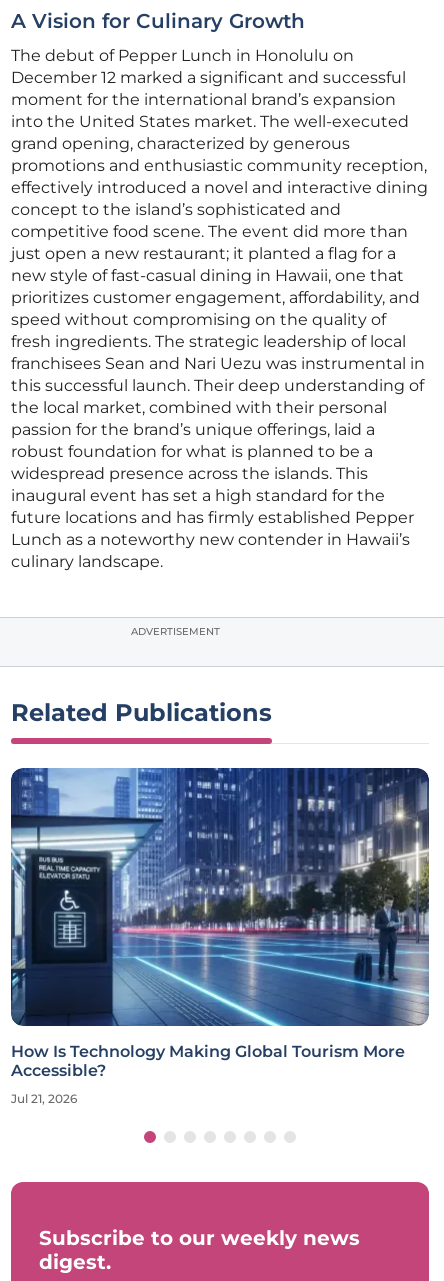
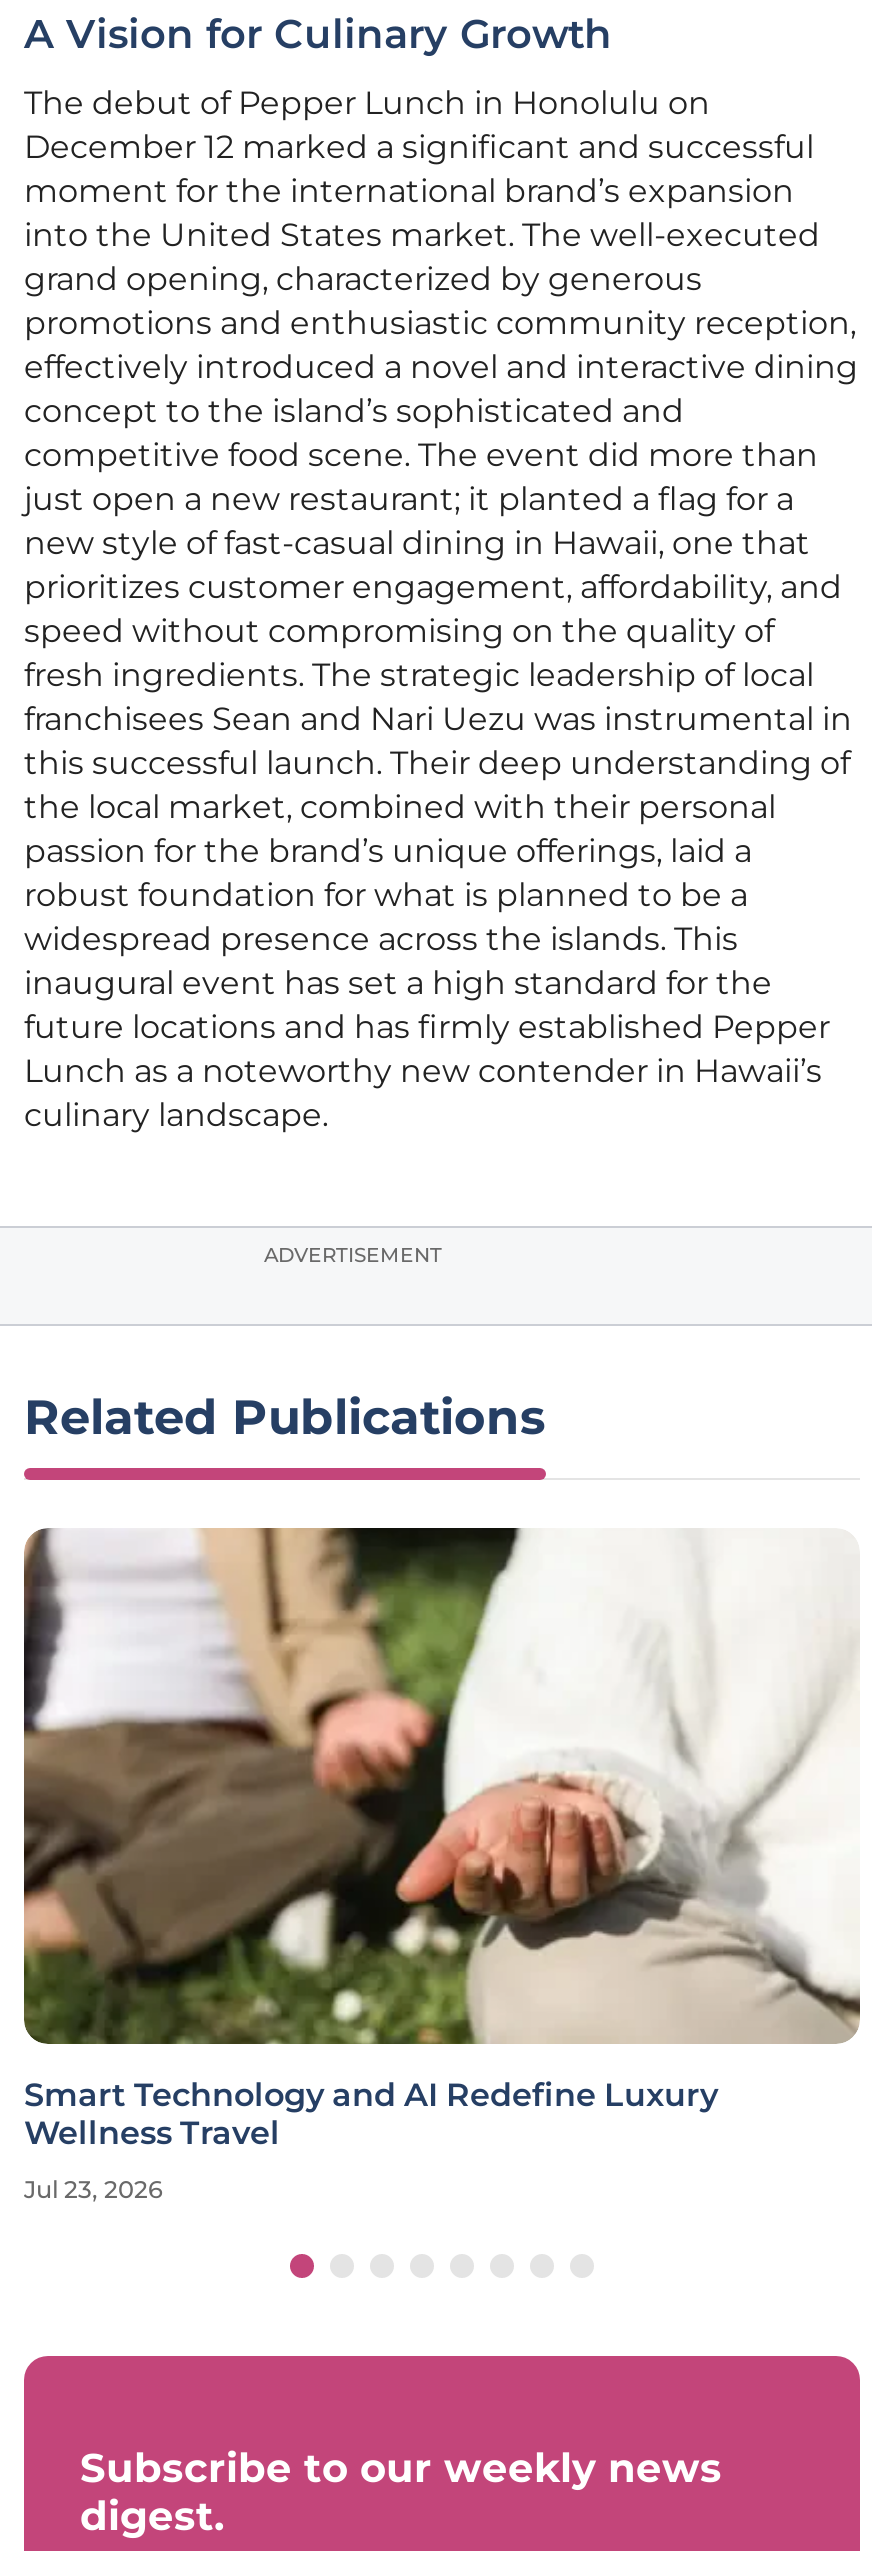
[10,767,430,1080] [image] | How Is Technology Making Global Tourism More | Accessible? -> [22,1526,862,2153] [image] | Smart Technology and AI Redefine Luxury | Wellness Travel
[11,1091,77,1106] Jul 21, 2026 -> [24,2175,162,2205] Jul 23, 2026

